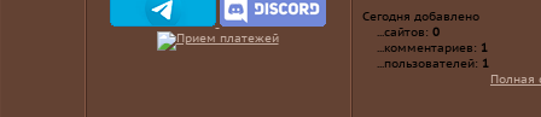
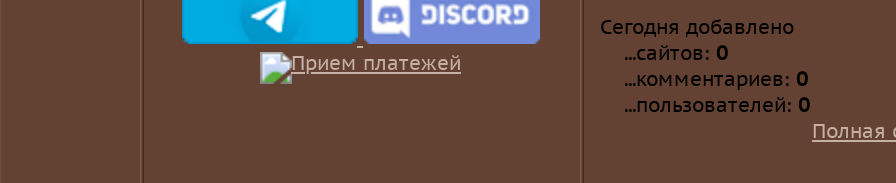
[362,41,488,56] ...комментариев: 1 -> [600,68,808,92] ...комментариев: 0
[362,57,489,71] ...пользователей: 1 -> [600,94,810,118] ...пользователей: 0

